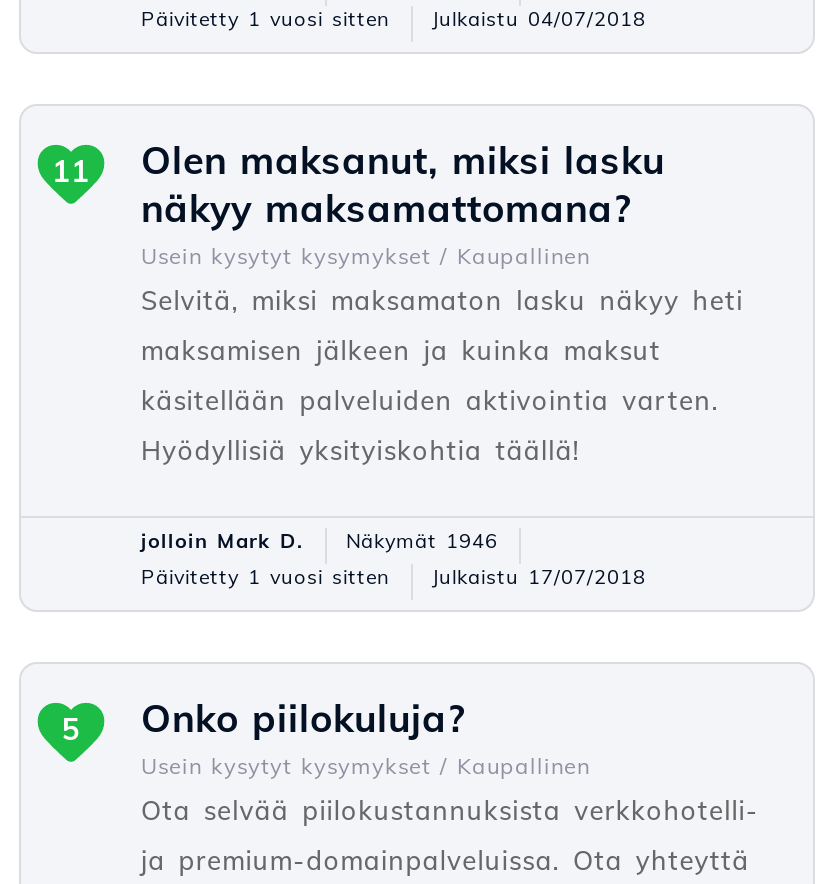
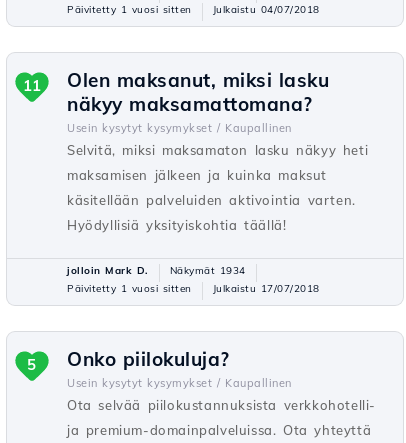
[141,528,498,554] jolloin Mark D. Näkymät 1946 -> [67,264,245,277] jolloin Mark D. Näkymät 1934

